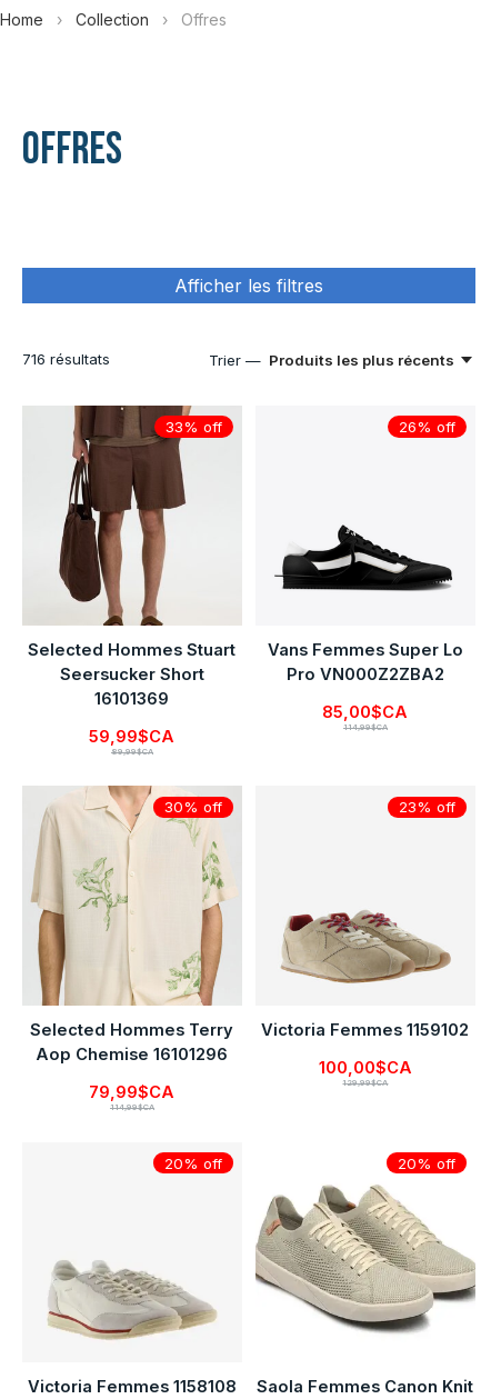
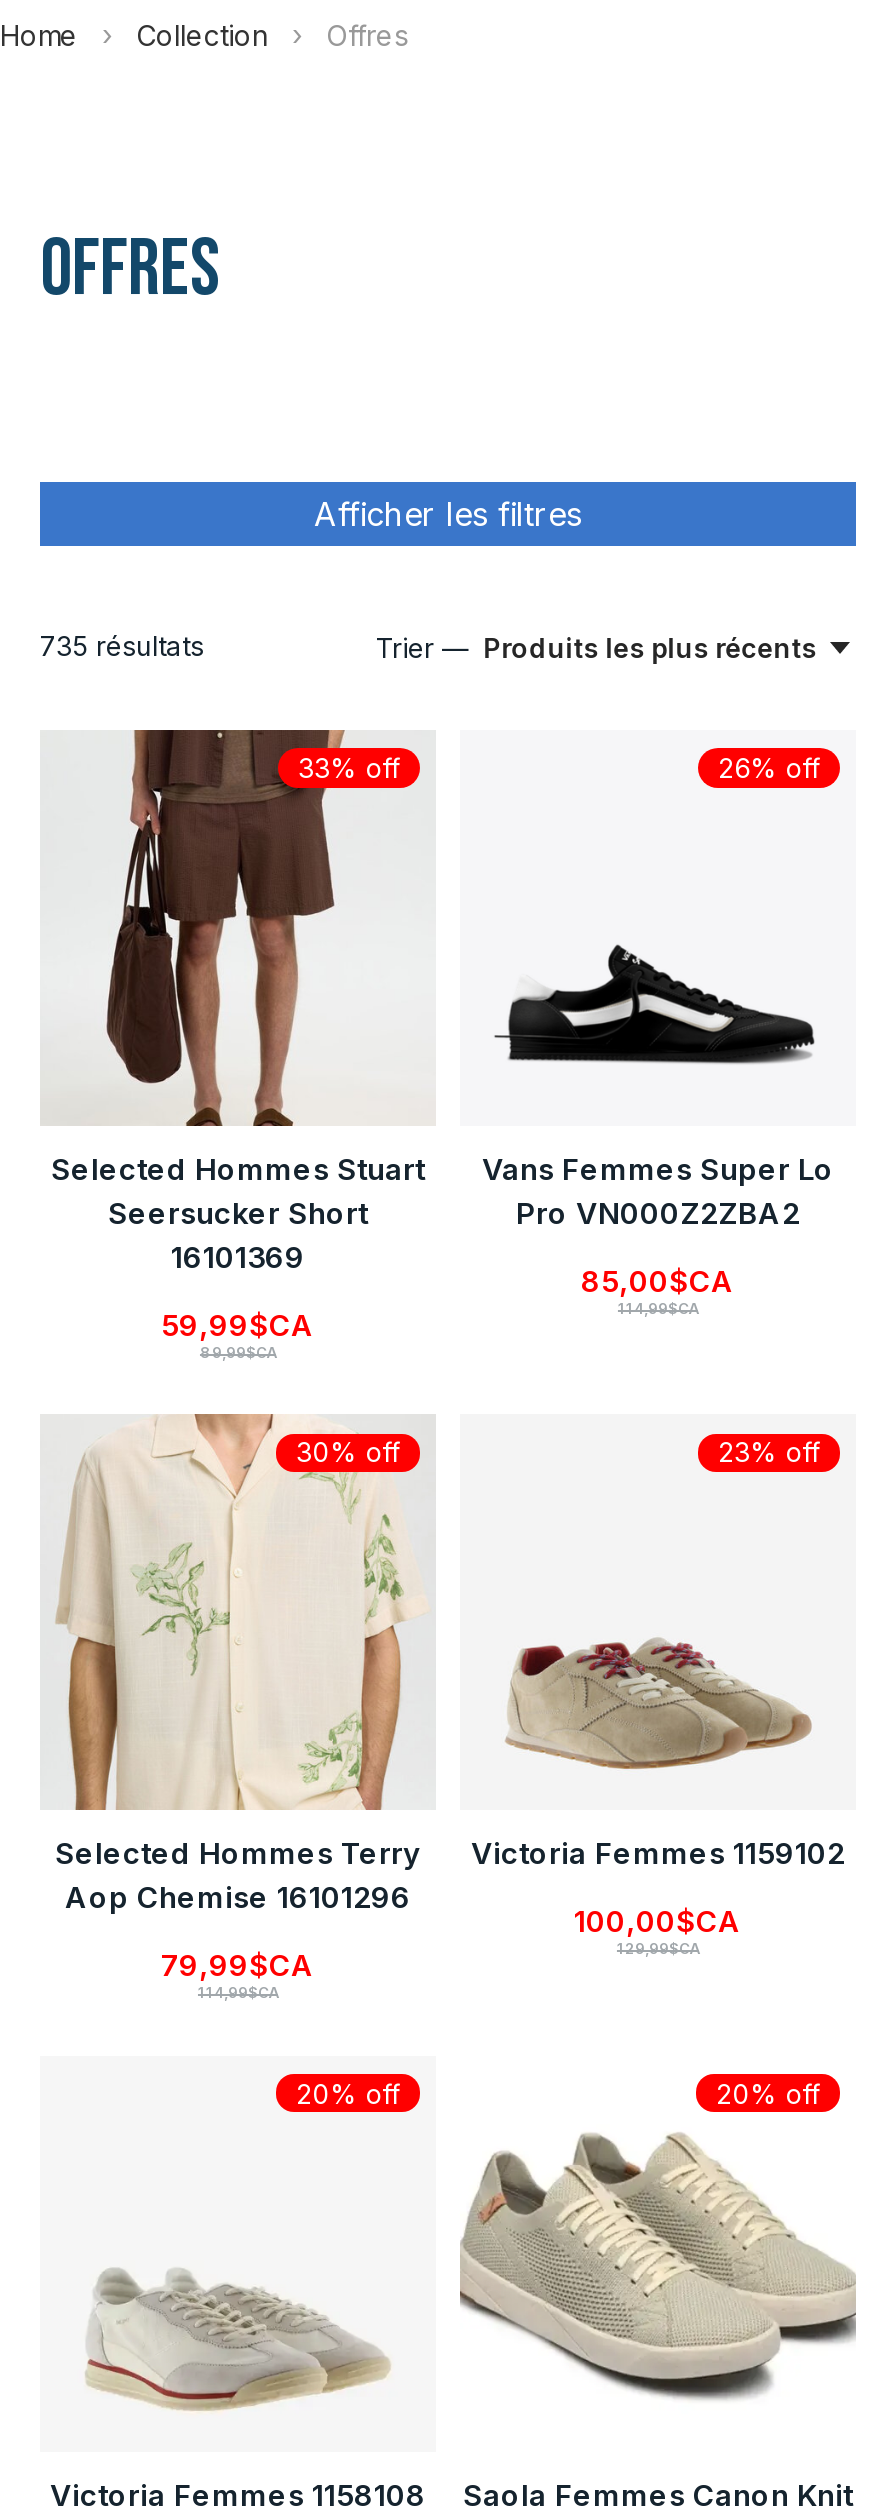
[22,350,110,368] 716 résultats -> [40,630,204,662] 735 résultats

